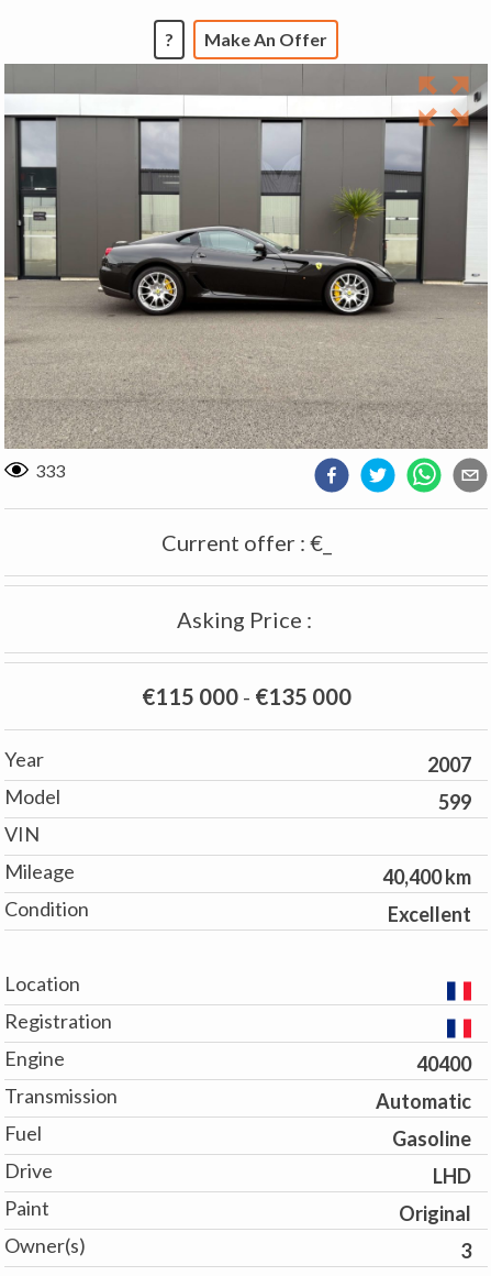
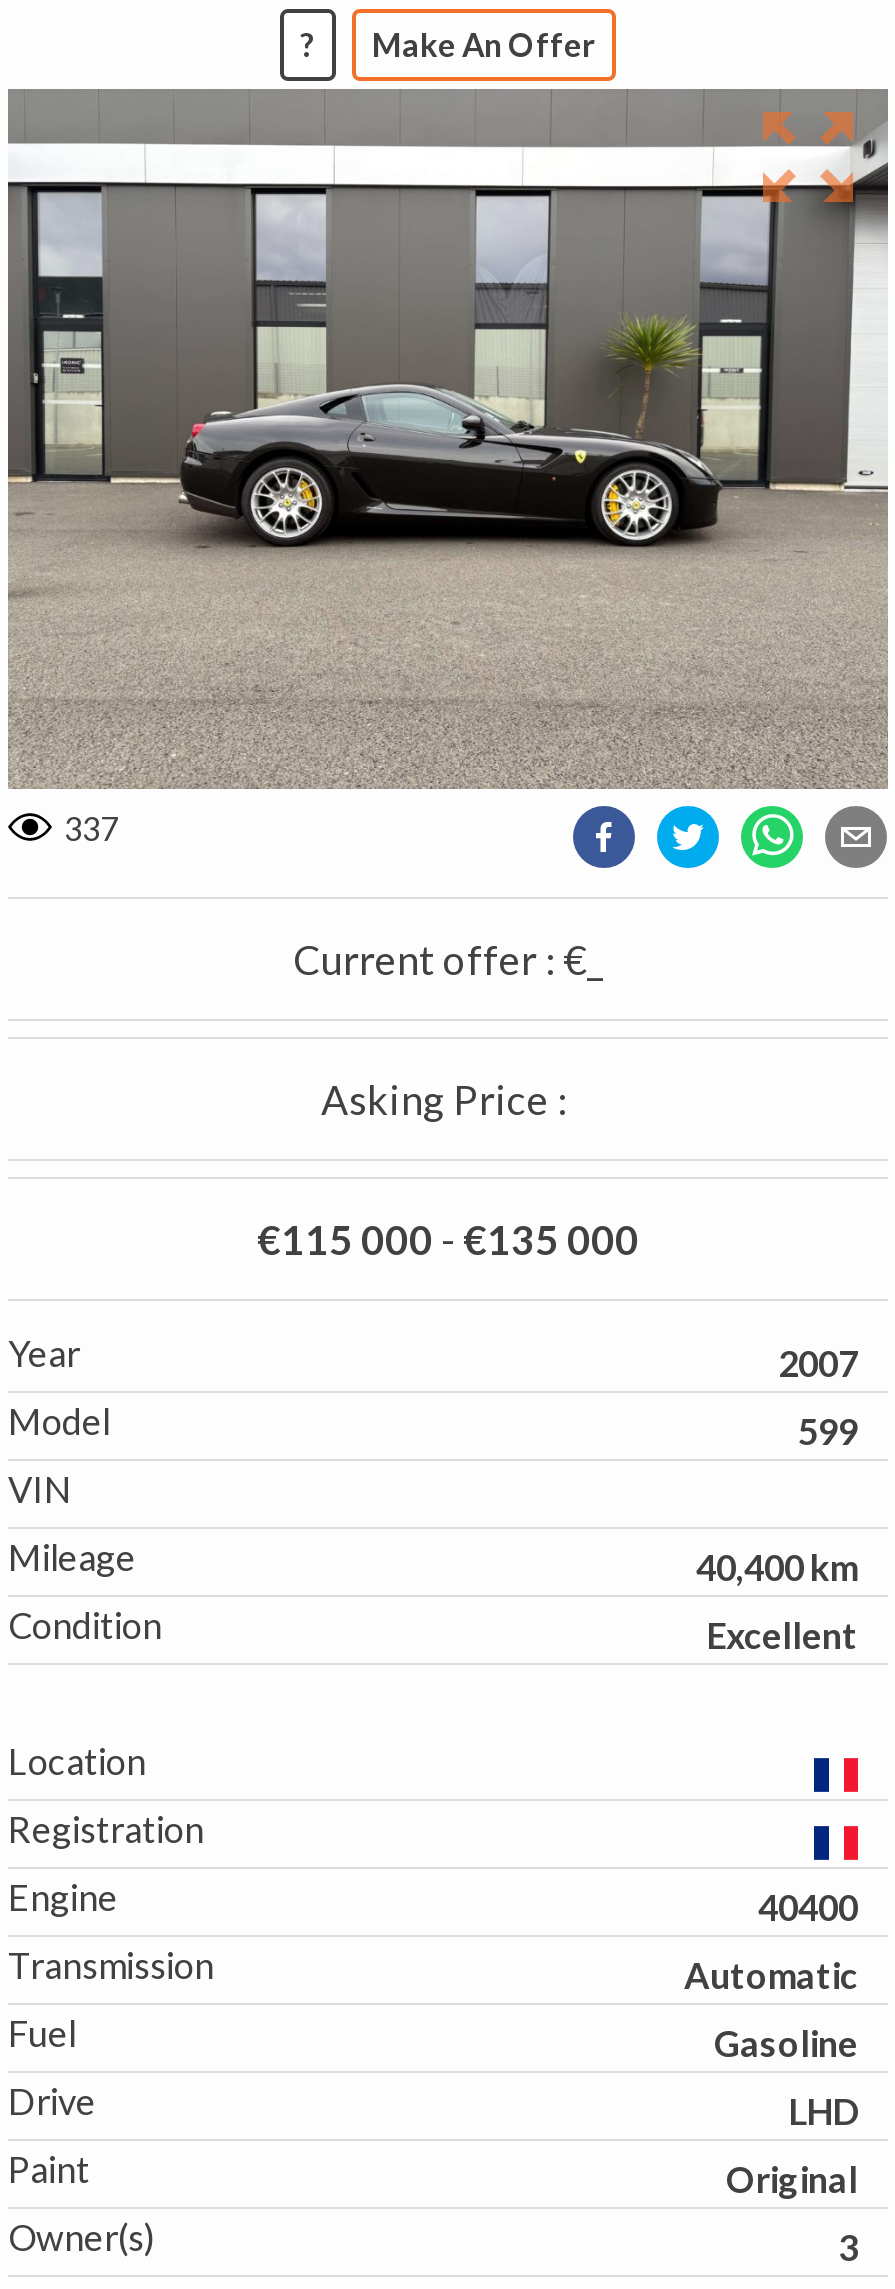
[35,460,65,481] 333 -> [64,809,118,847] 337

